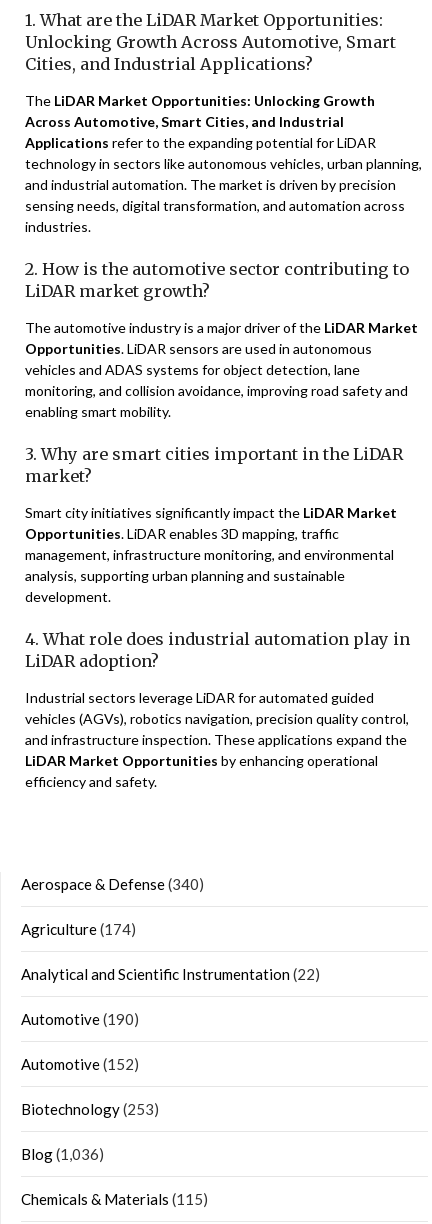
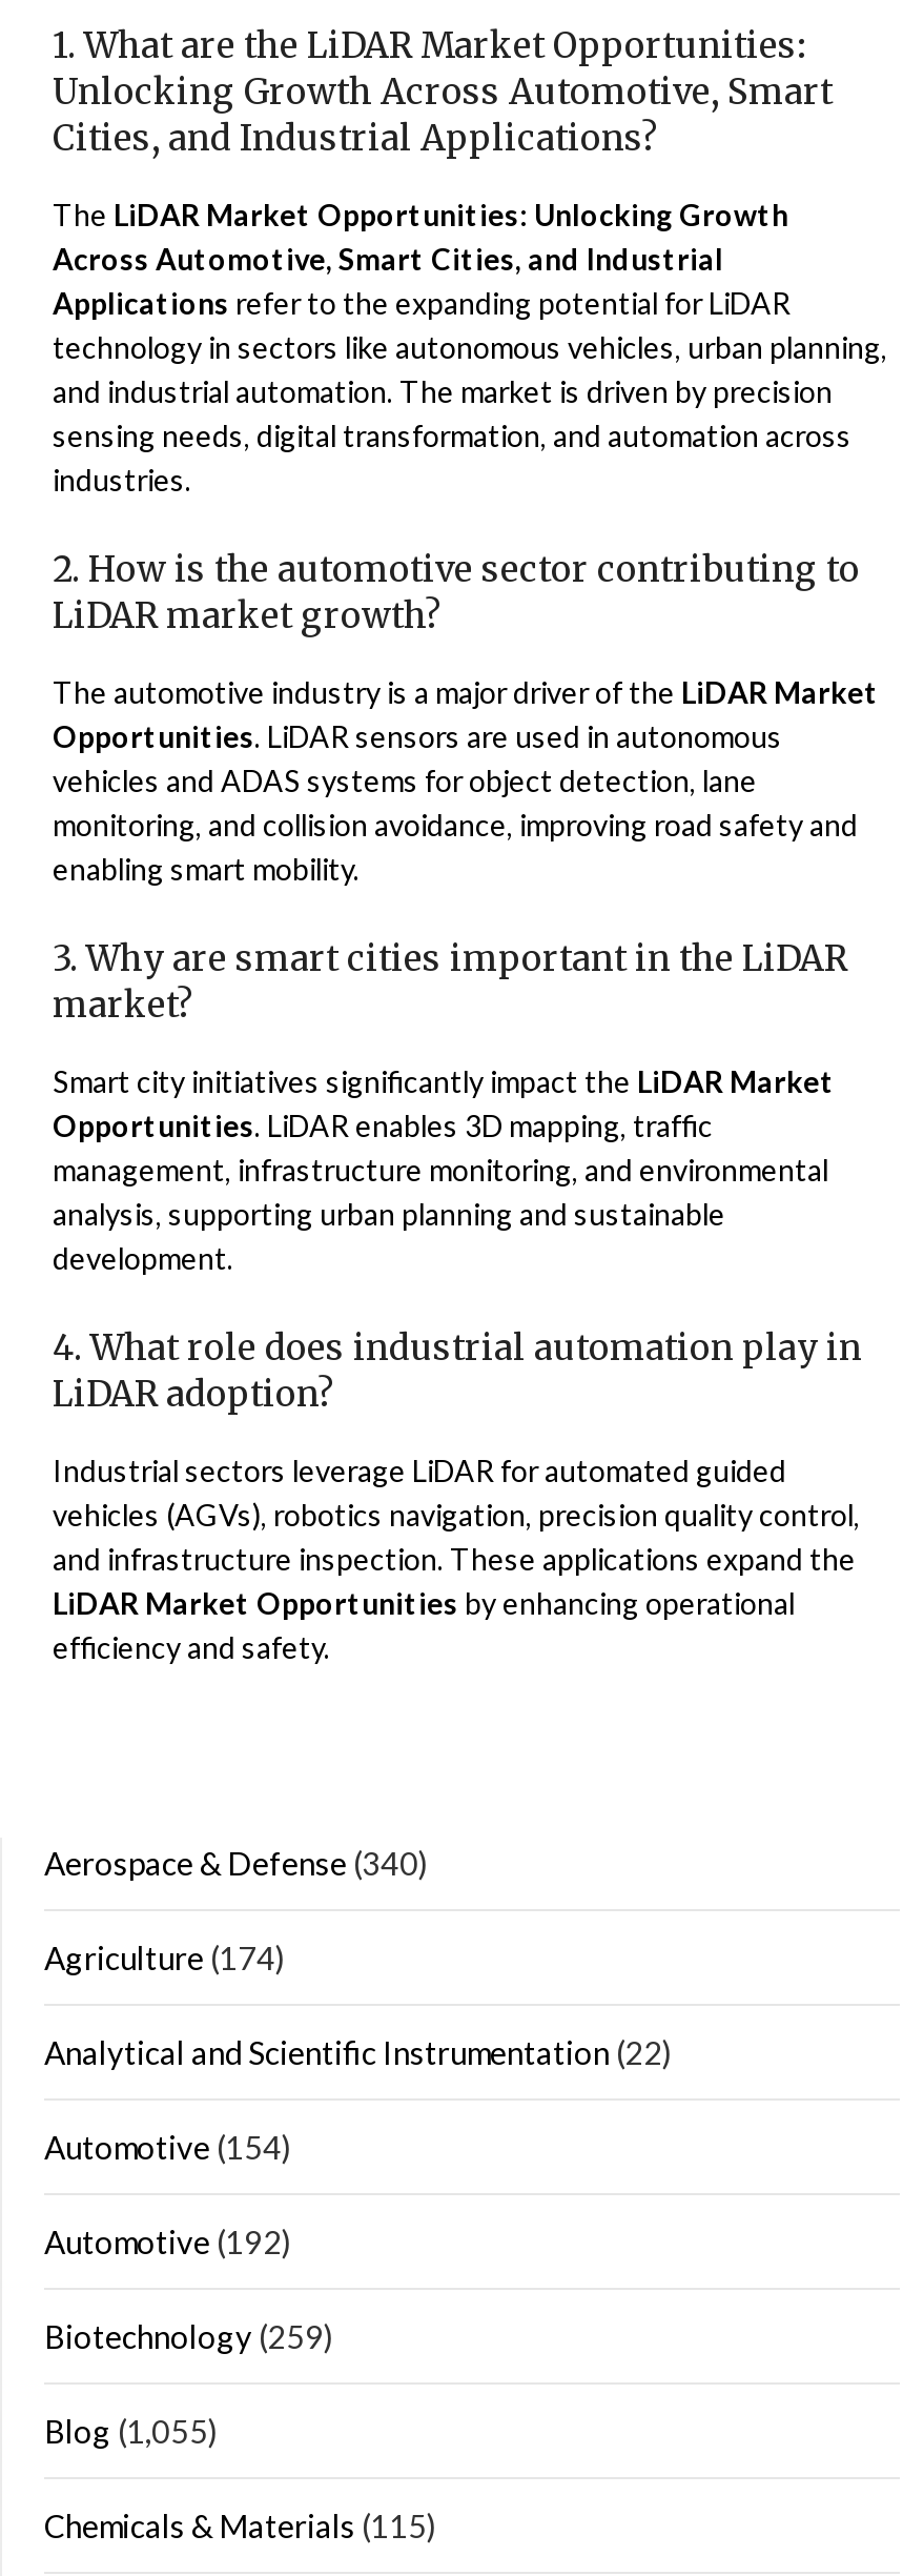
[21,1010,139,1028] Automotive (190) -> [44,2128,292,2166] Automotive (154)
[21,1055,139,1073] Automotive (152) -> [44,2223,292,2261] Automotive (192)
[21,1100,159,1118] Biotechnology (253) -> [44,2317,334,2355] Biotechnology (259)
[21,1145,104,1163] Blog (1,036) -> [44,2412,219,2450] Blog (1,055)

